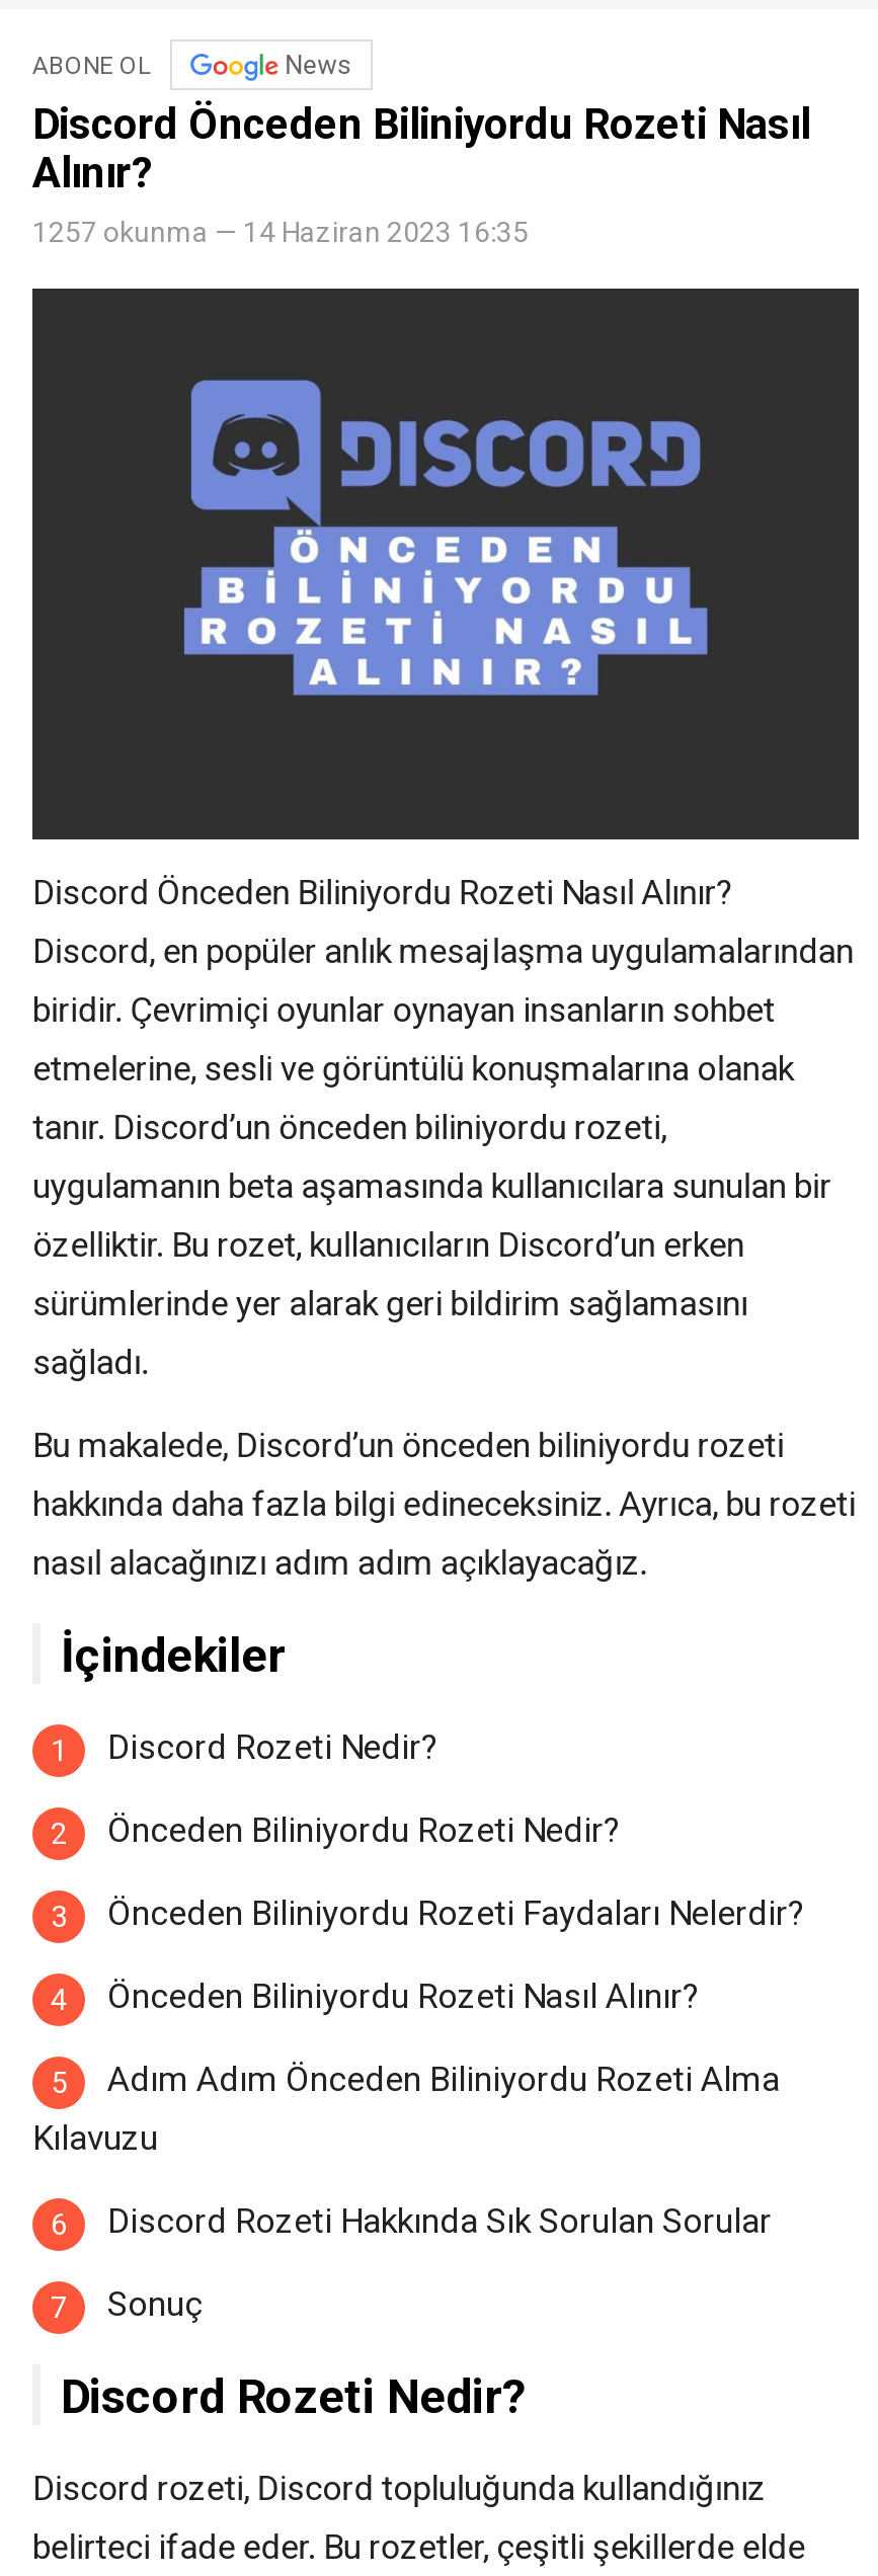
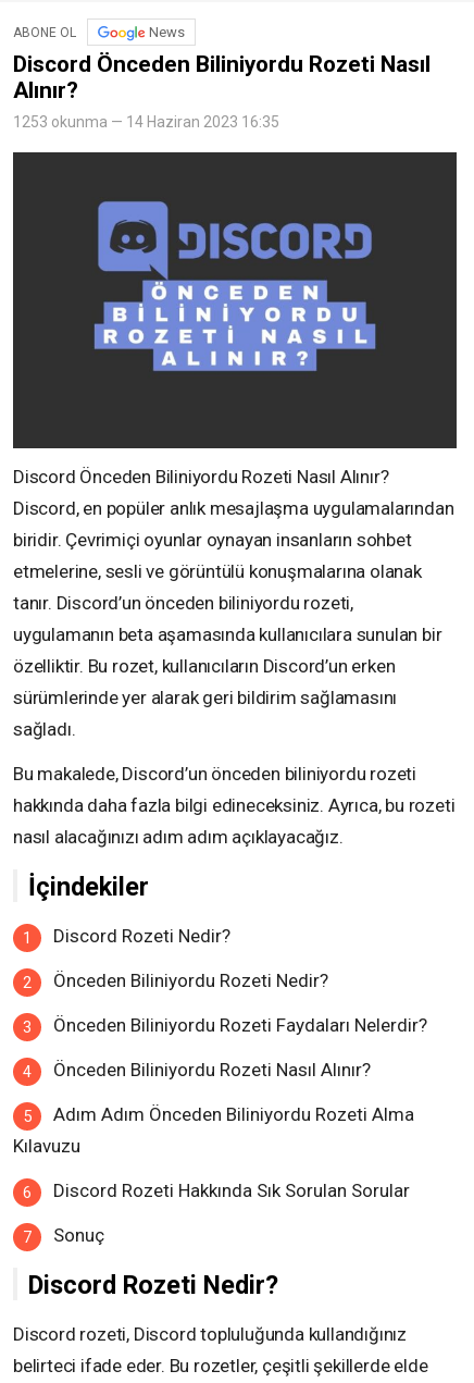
[32,216,529,249] 1257 okunma — 14 Haziran 2023 16:35 -> [13,114,279,131] 1253 okunma — 14 Haziran 2023 16:35

